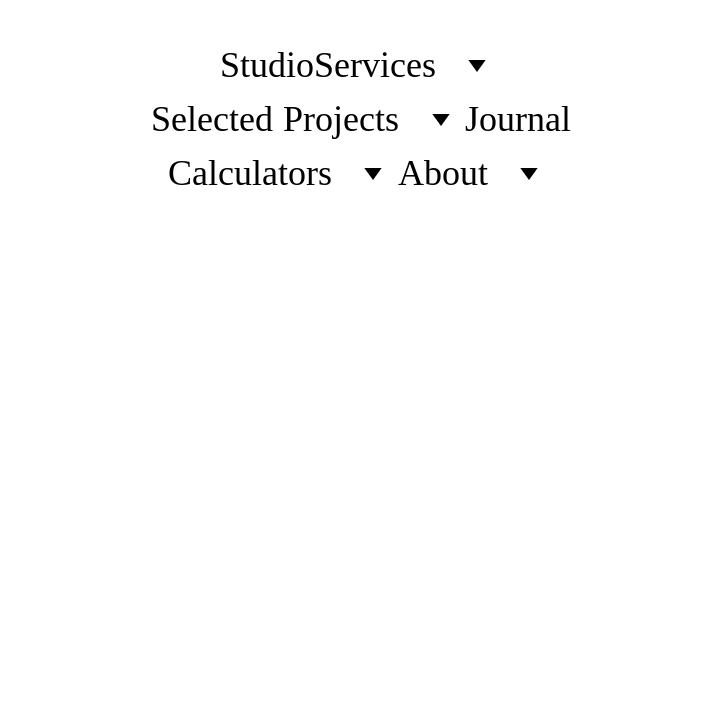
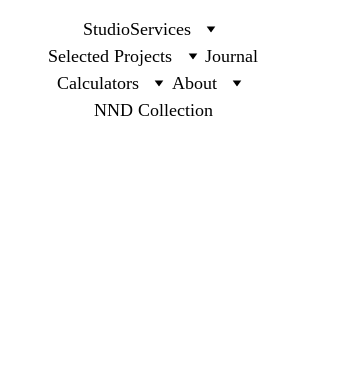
none -> [93,100,212,120] NND Collection

